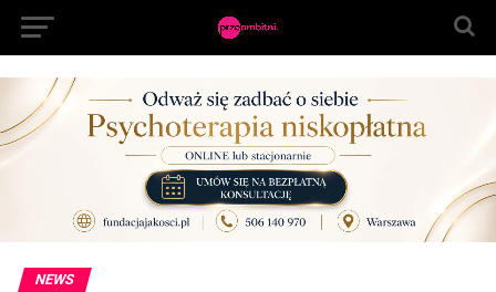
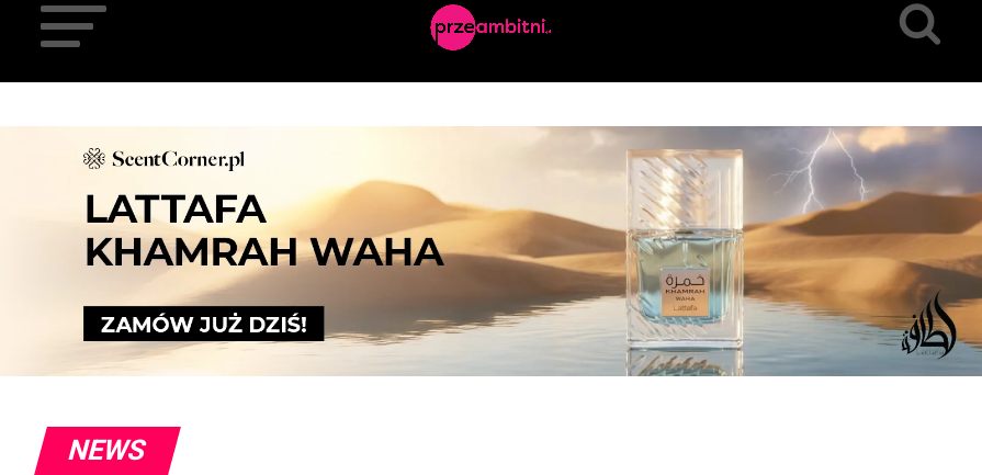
[3,77,493,241] [image] -> [58,124,975,378] [image]

